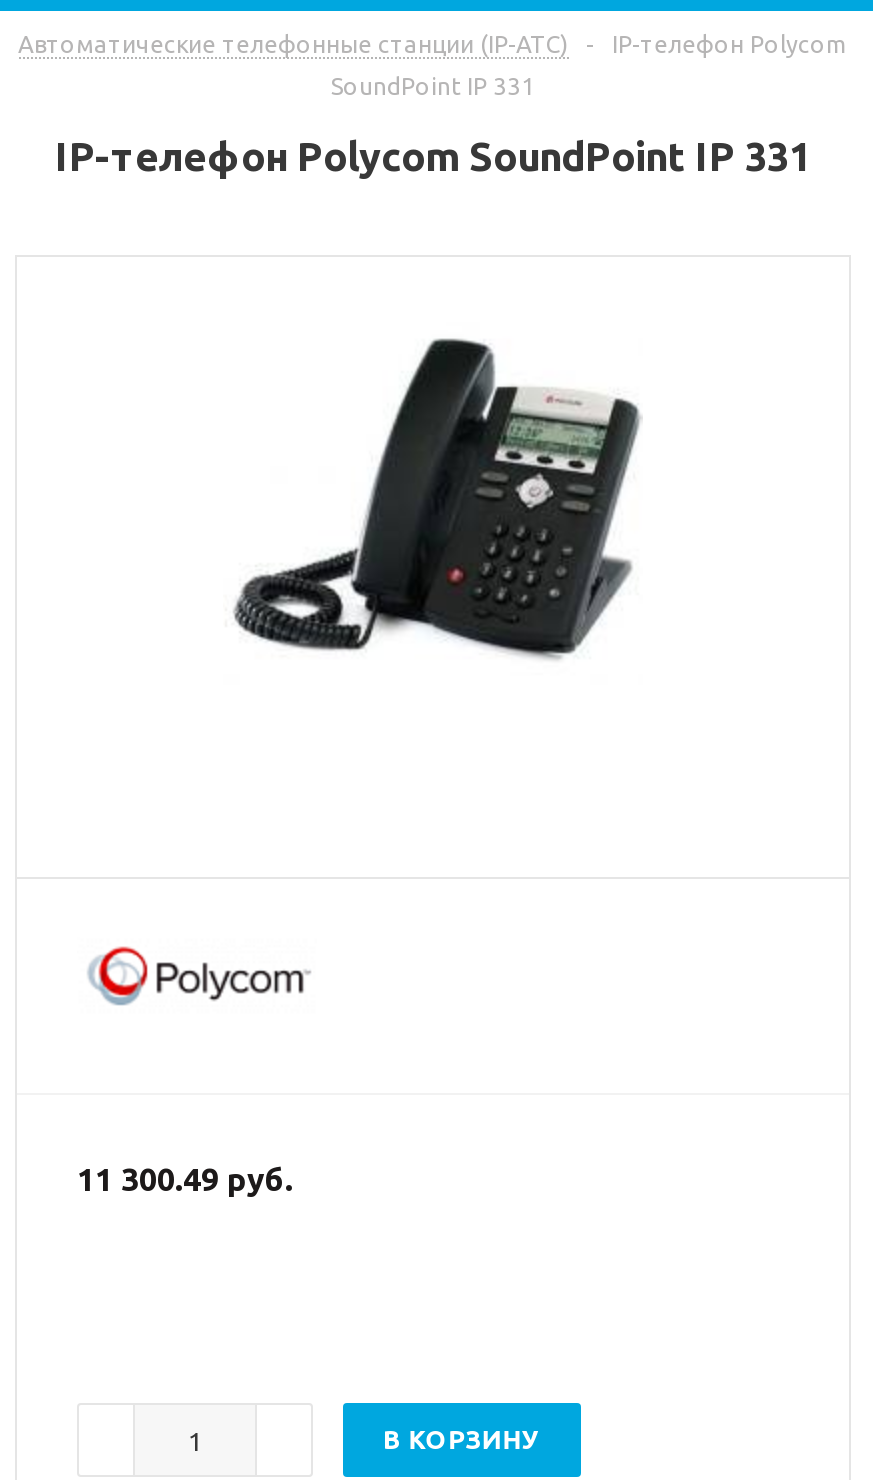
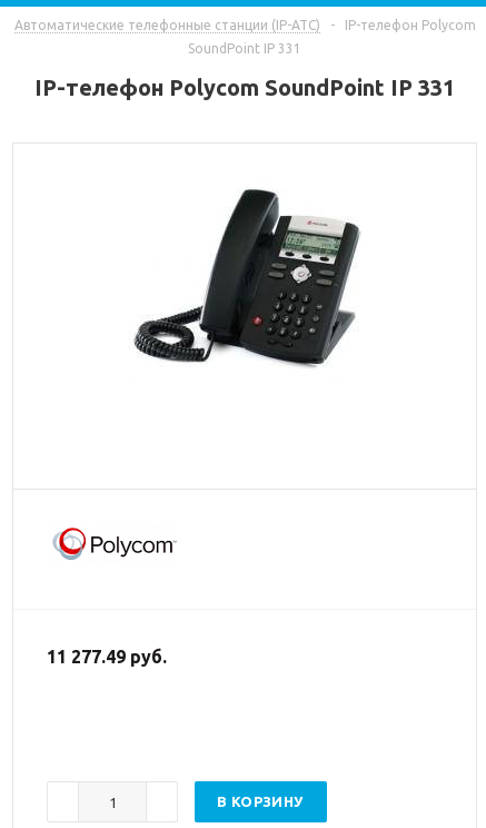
[77,1161,293,1197] 11 300.49 руб. -> [47,647,167,667] 11 277.49 руб.

